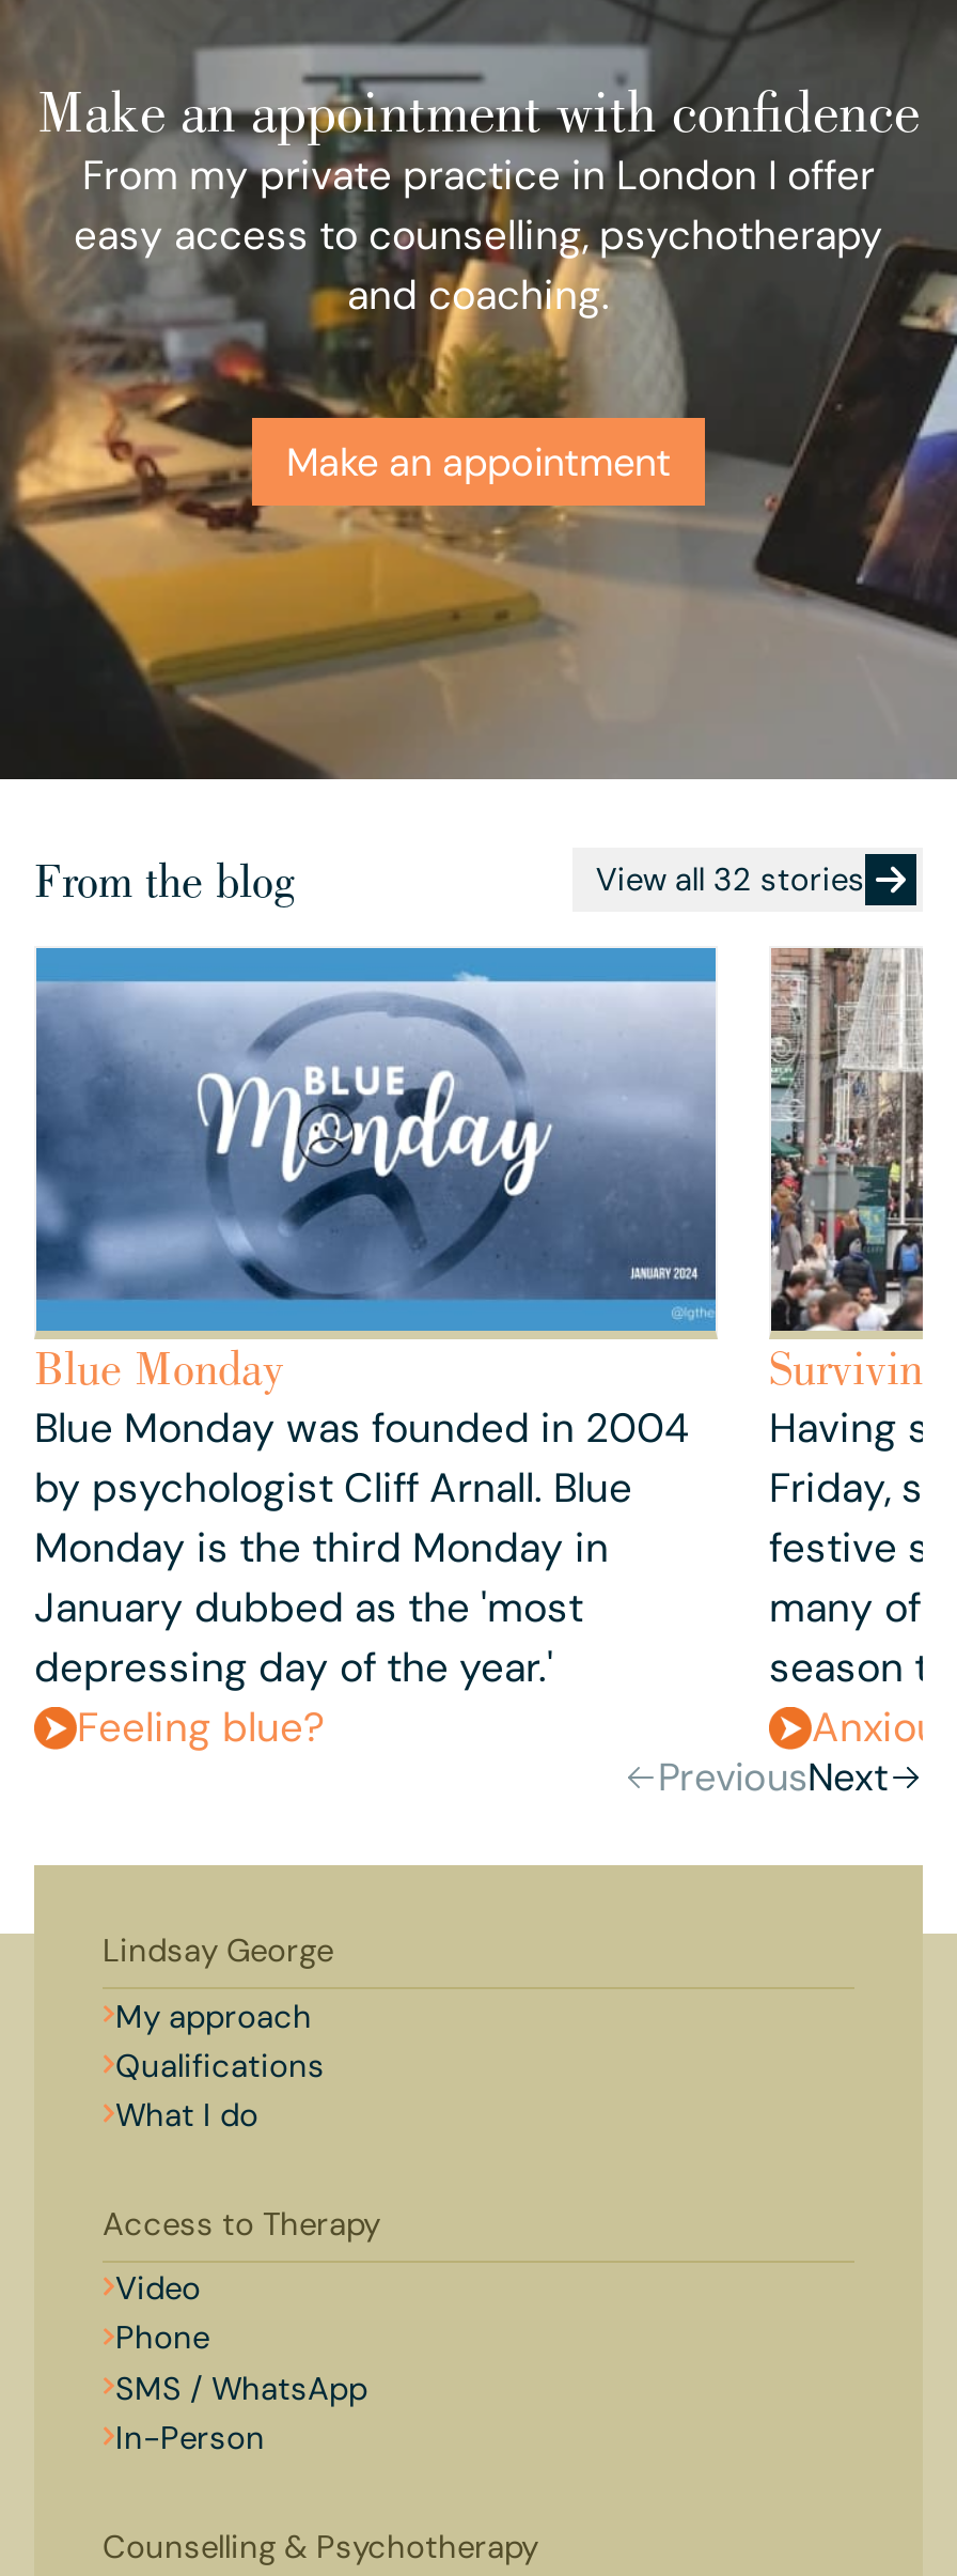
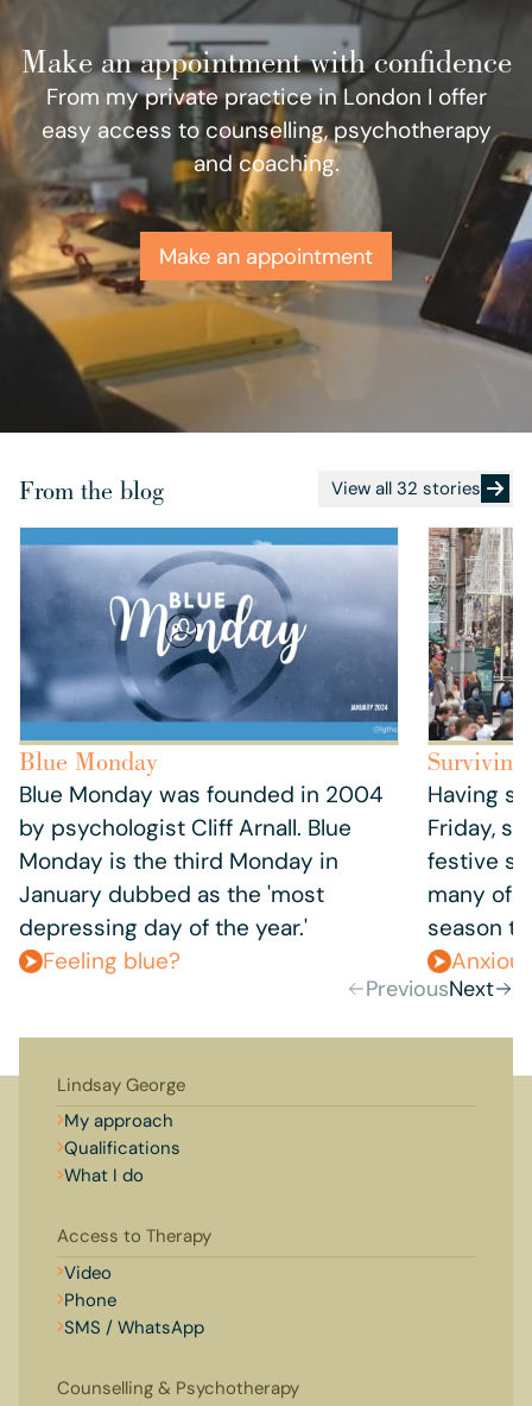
[115,2418,265,2456] In-Person -> none

